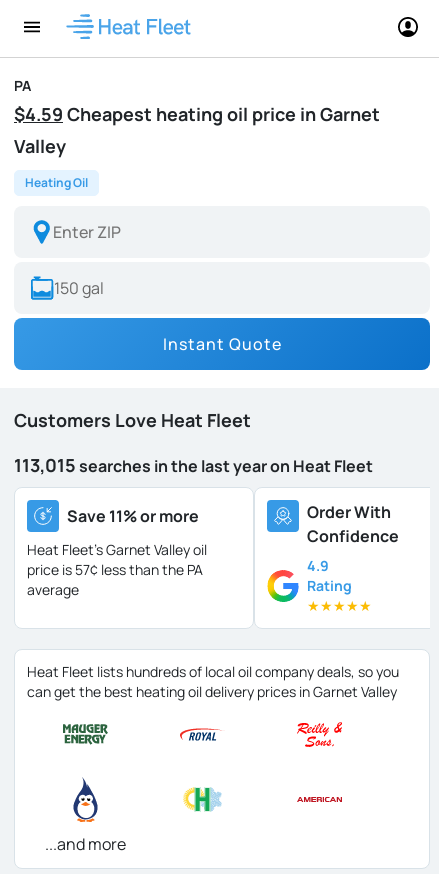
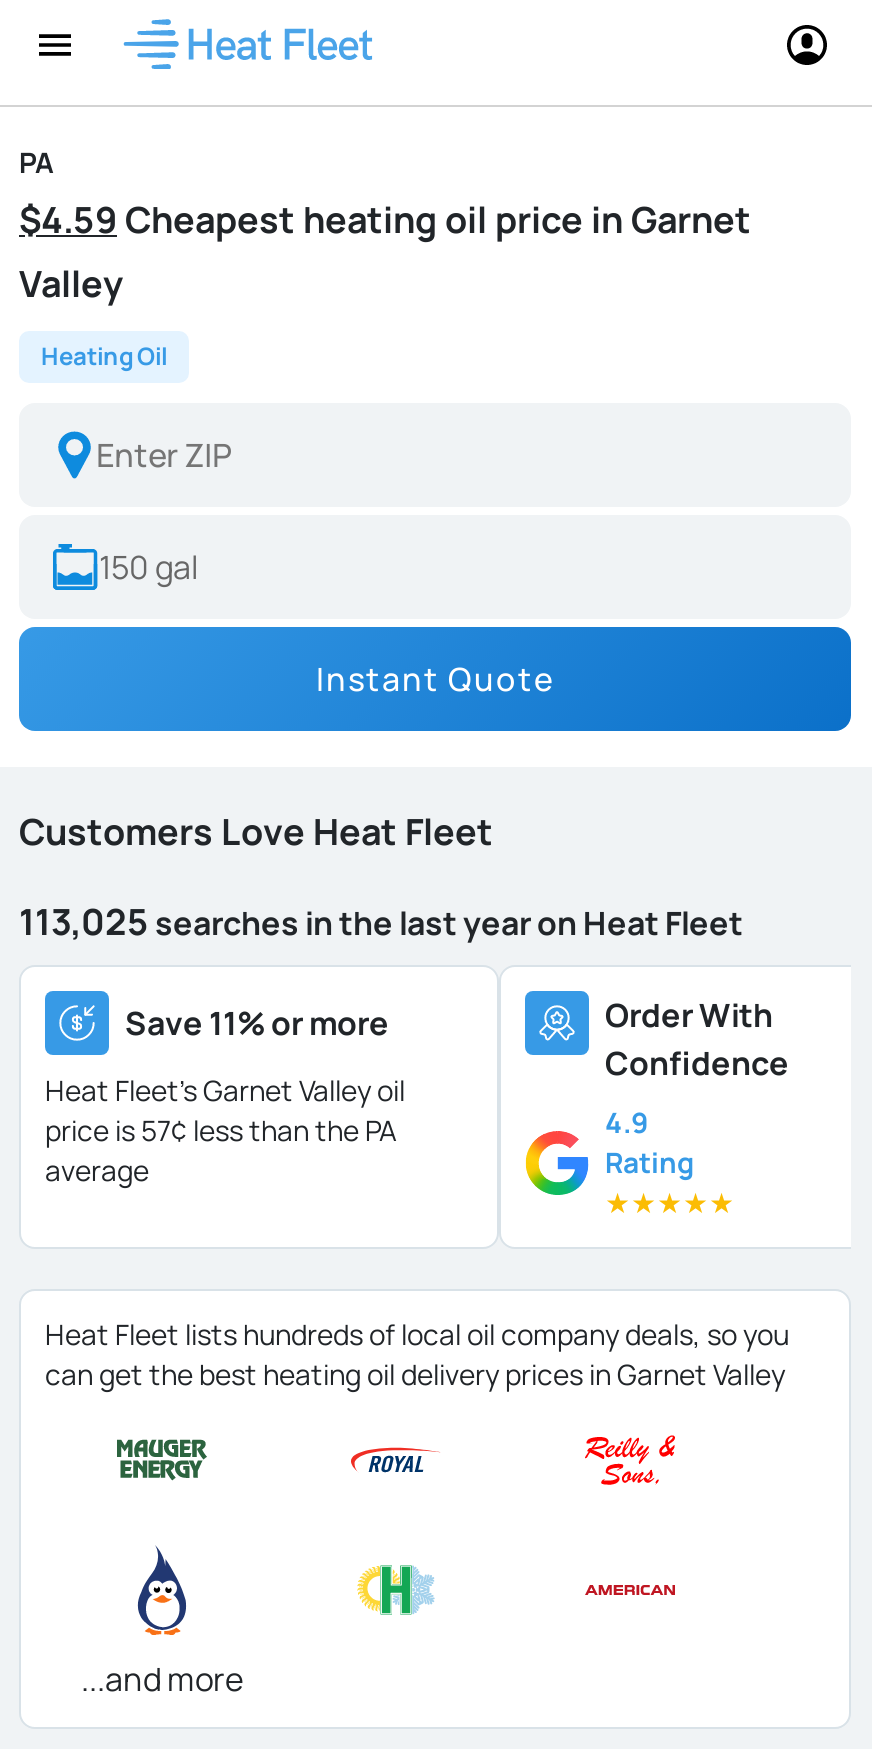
[14,453,373,477] 113,015 searches in the last year on Heat Fleet -> [19,897,743,945] 113,025 searches in the last year on Heat Fleet

